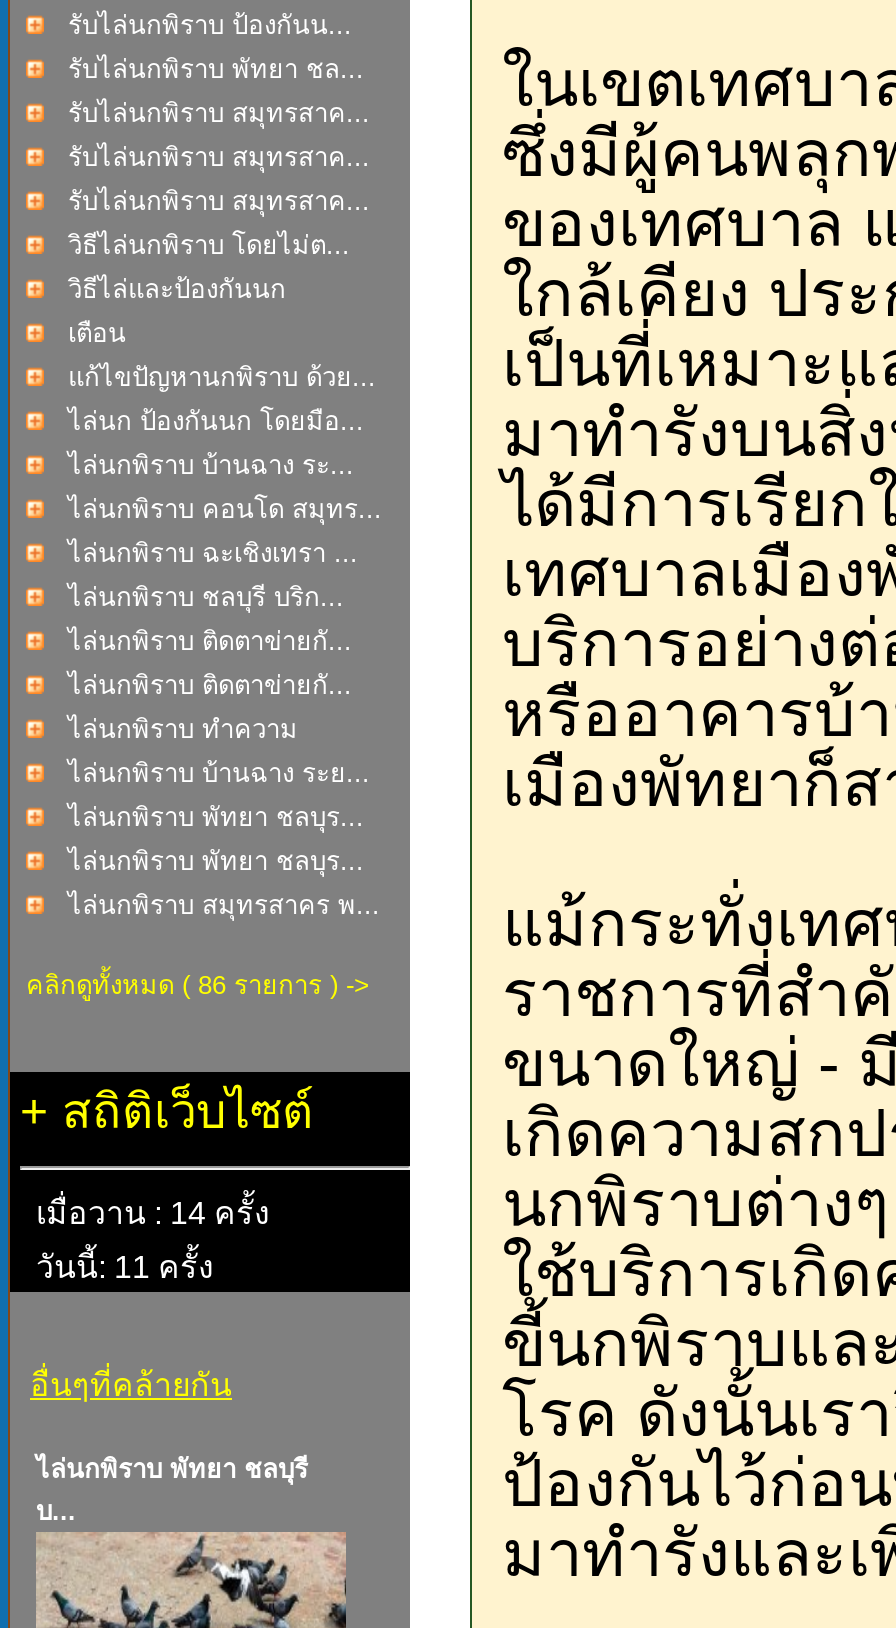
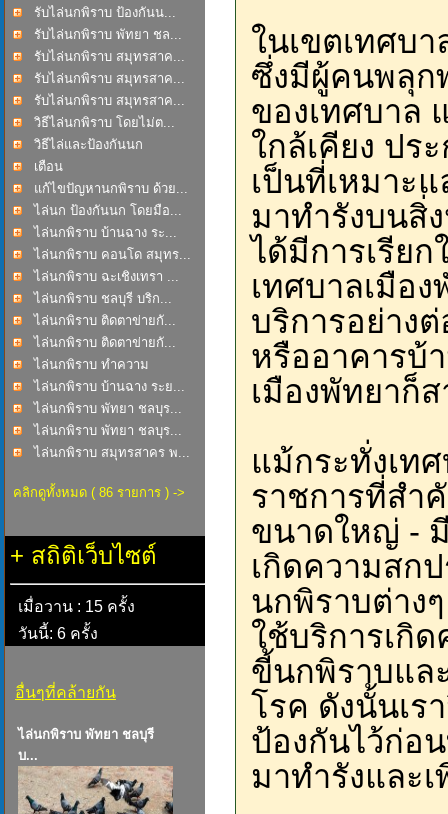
[20,1196,270,1230] เมื่อวาน : 14 ครั้ง -> [10,598,135,615] เมื่อวาน : 15 ครั้ง
[20,1250,214,1284] วันนี้: 11 ครั้ง -> [10,625,98,642] วันนี้: 6 ครั้ง

